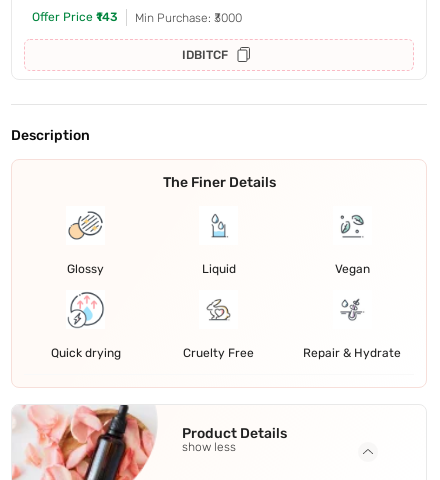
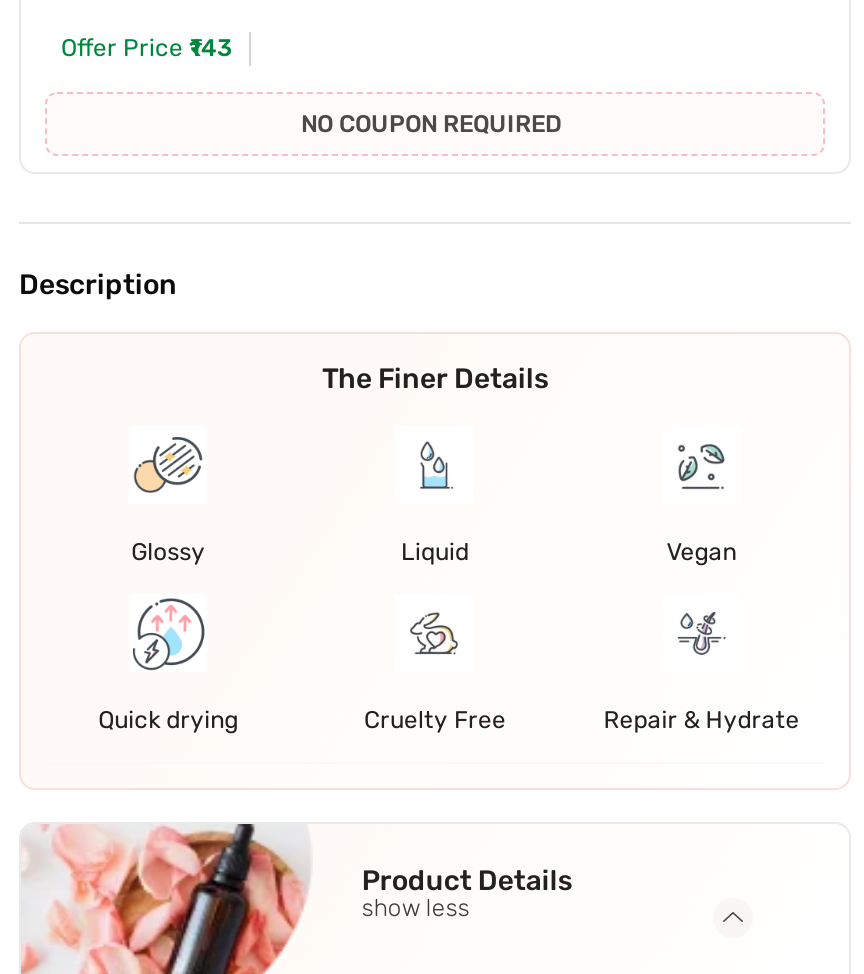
[135,11,242,62] Min Purchase: ₹3000 | IDBITCF -> [301,111,561,139] NO COUPON REQUIRED

